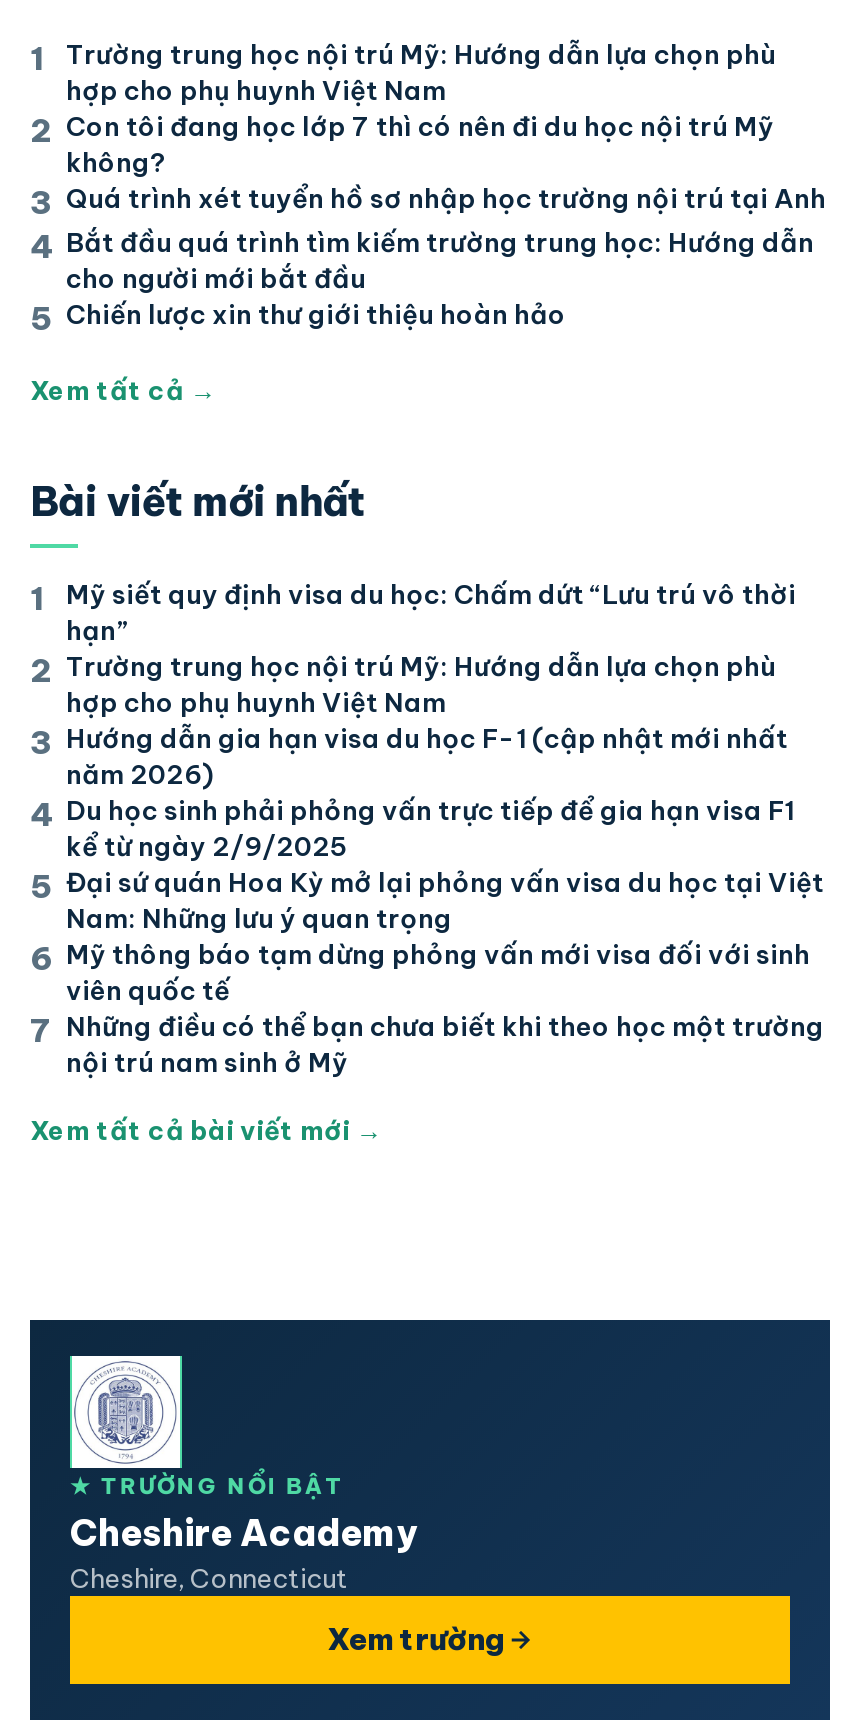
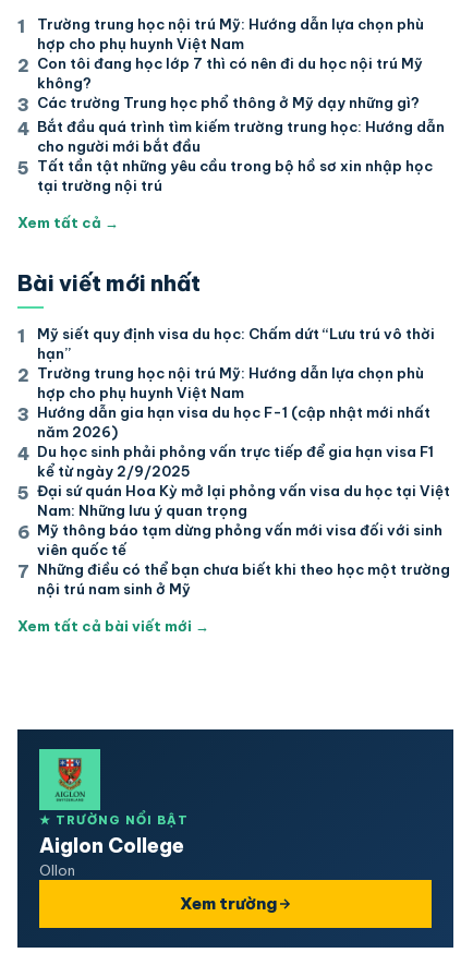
[66,182,826,214] Quá trình xét tuyển hồ sơ nhập học trường nội trú tại Anh -> [37,94,420,111] Các trường Trung học phổ thông ở Mỹ dạy những gì?
[66,298,566,330] Chiến lược xin thư giới thiệu hoàn hảo -> [37,157,433,194] Tất tần tật những yêu cầu trong bộ hồ sơ xin nhập học | tại trường nội trú
[70,1354,418,1594] [image] | Cheshire Academy | Cheshire, Connecticut -> [39,748,184,879] [image] | Aiglon College | Ollon

